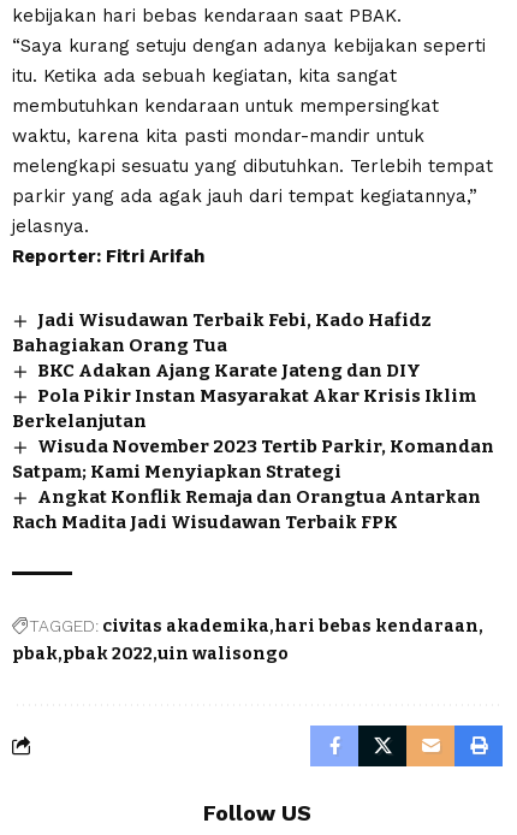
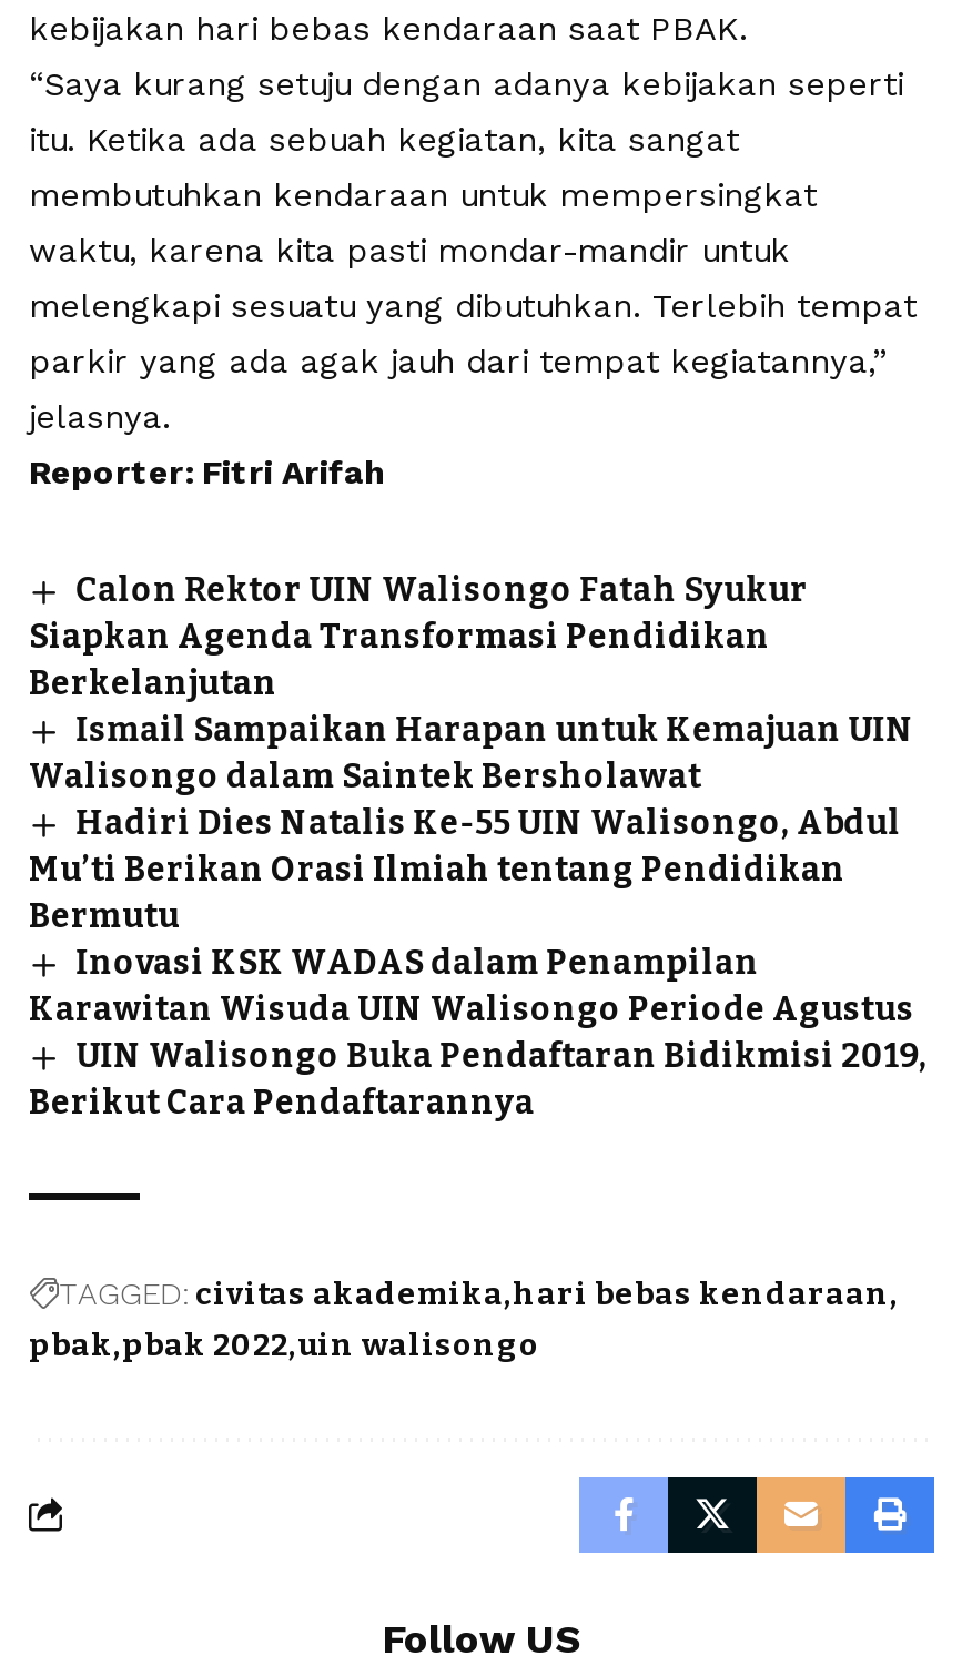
[12,309,476,406] Jadi Wisudawan Terbaik Febi, Kado Hafidz | Bahagiakan Orang Tua | BKC Adakan Ajang Karate Jateng dan DIY | Pola Pikir Instan Masyarakat Akar Krisis Iklim -> [29,569,808,656] Calon Rektor UIN Walisongo Fatah Syukur | Siapkan Agenda Transformasi Pendidikan
moved [12,410,147,431] -> [29,662,277,702]: Berkelanjutan
[12,435,494,533] Wisuda November 2023 Tertib Parkir, Komandan | Satpam; Kami Menyiapkan Strategi | Angkat Konflik Remaja dan Orangtua Antarkan | Rach Madita Jadi Wisudawan Terbaik FPK -> [29,709,928,1122] Ismail Sampaikan Harapan untuk Kemajuan UIN | Walisongo dalam Saintek Bersholawat | Hadiri Dies Natalis Ke-55 UIN Walisongo, Abdul | Mu’ti Berikan Orasi Ilmiah tentang Pendidikan | Bermutu | Inovasi KSK WADAS dalam Penampilan | Karawitan Wisuda UIN Walisongo Periode Agustus | UIN Walisongo Buka Pendaftaran Bidikmisi 2019, | Berikut Cara Pendaftarannya

